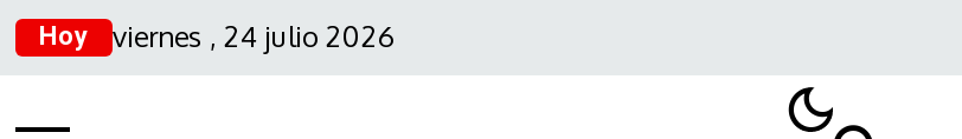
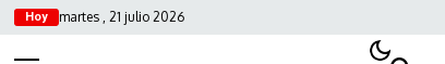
[113,19,395,54] viernes , 24 julio 2026 -> [59,9,184,25] martes , 21 julio 2026

